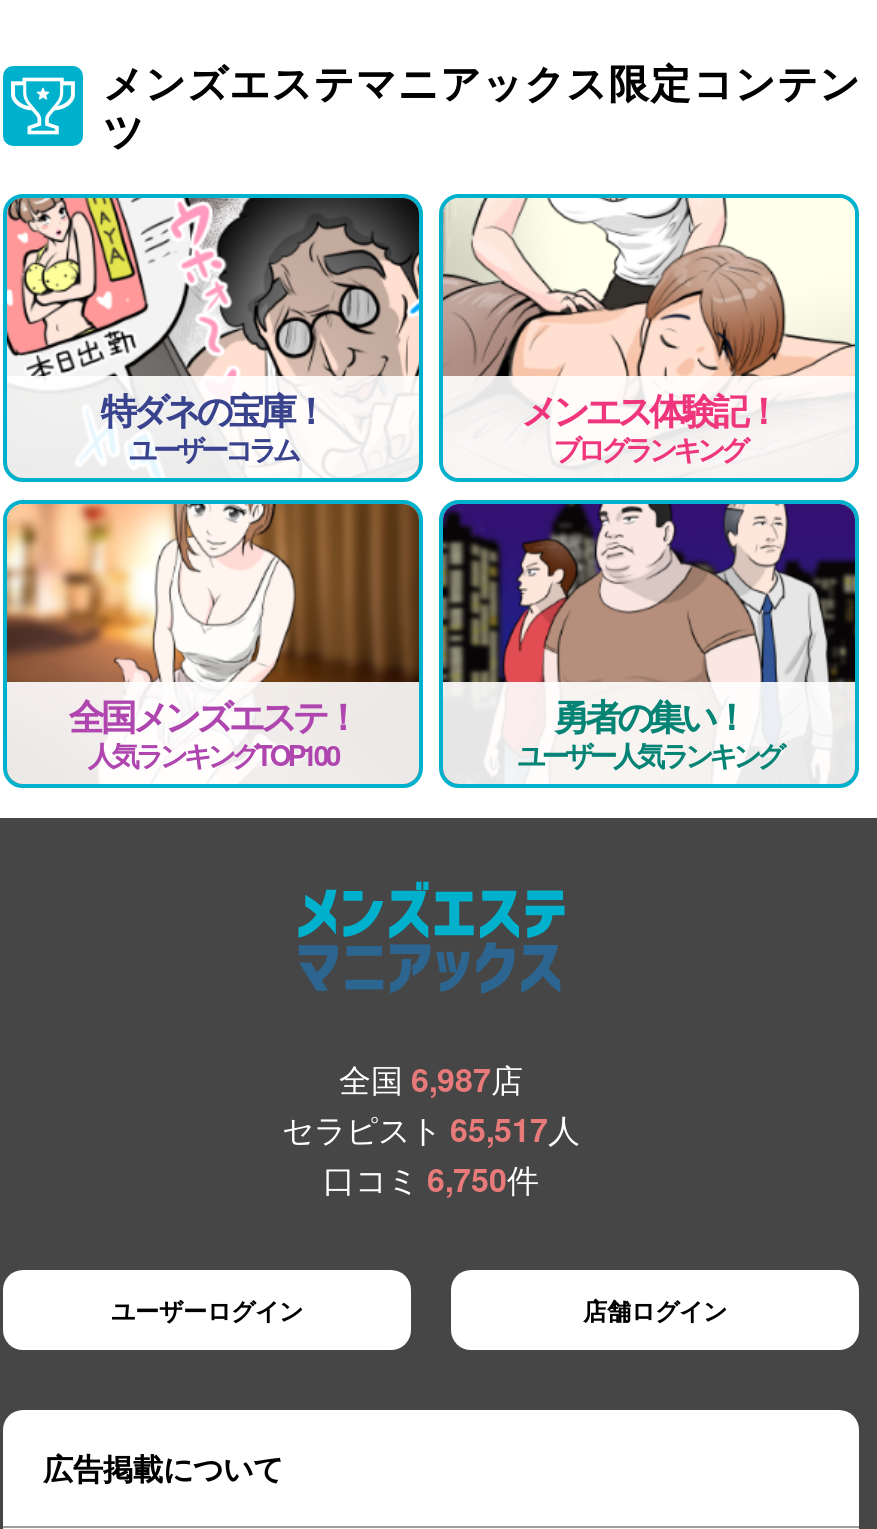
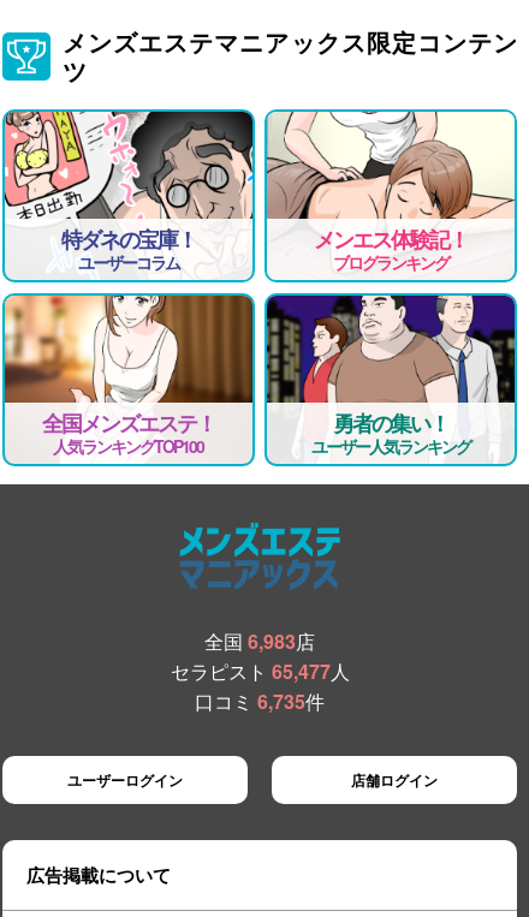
[339,1056,523,1102] 全国6,987店 -> [204,627,315,655] 全国6,983店
[282,1106,580,1152] セラピスト65,517人 -> [170,657,349,685] セラピスト65,477人
[323,1156,539,1202] 口コミ6,750件 -> [195,687,325,715] 口コミ6,735件

